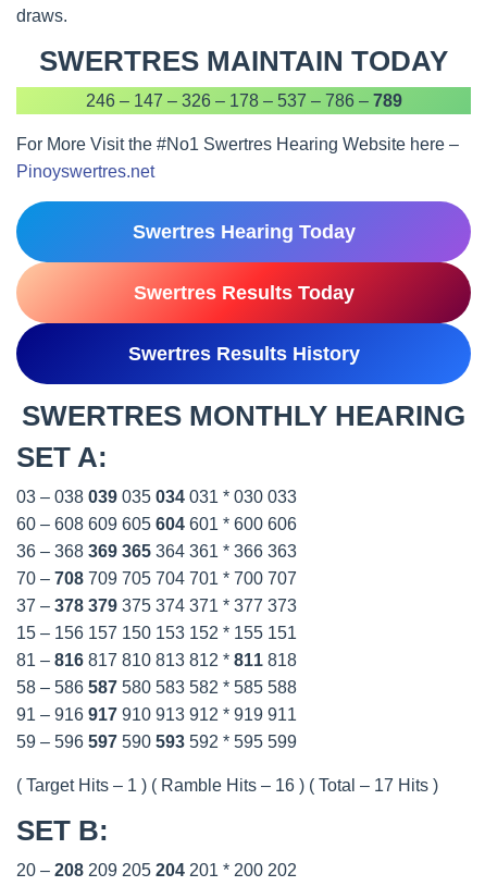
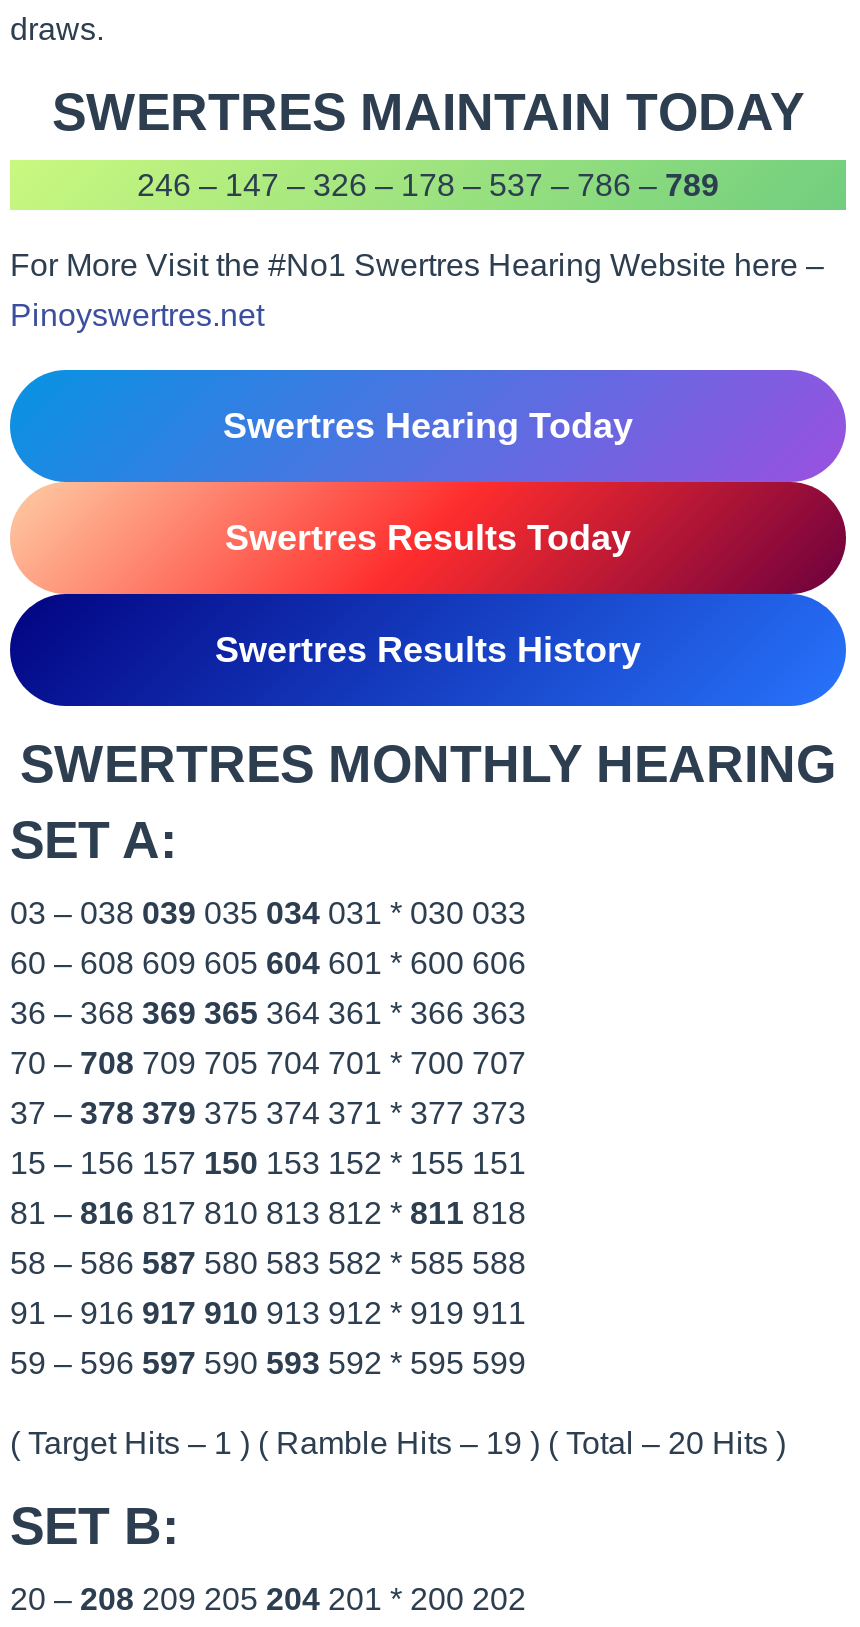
[16,776,438,795] ( Target Hits – 1 ) ( Ramble Hits – 16 ) ( Total – 17 Hits ) -> [10,1426,786,1460] ( Target Hits – 1 ) ( Ramble Hits – 19 ) ( Total – 20 Hits )

